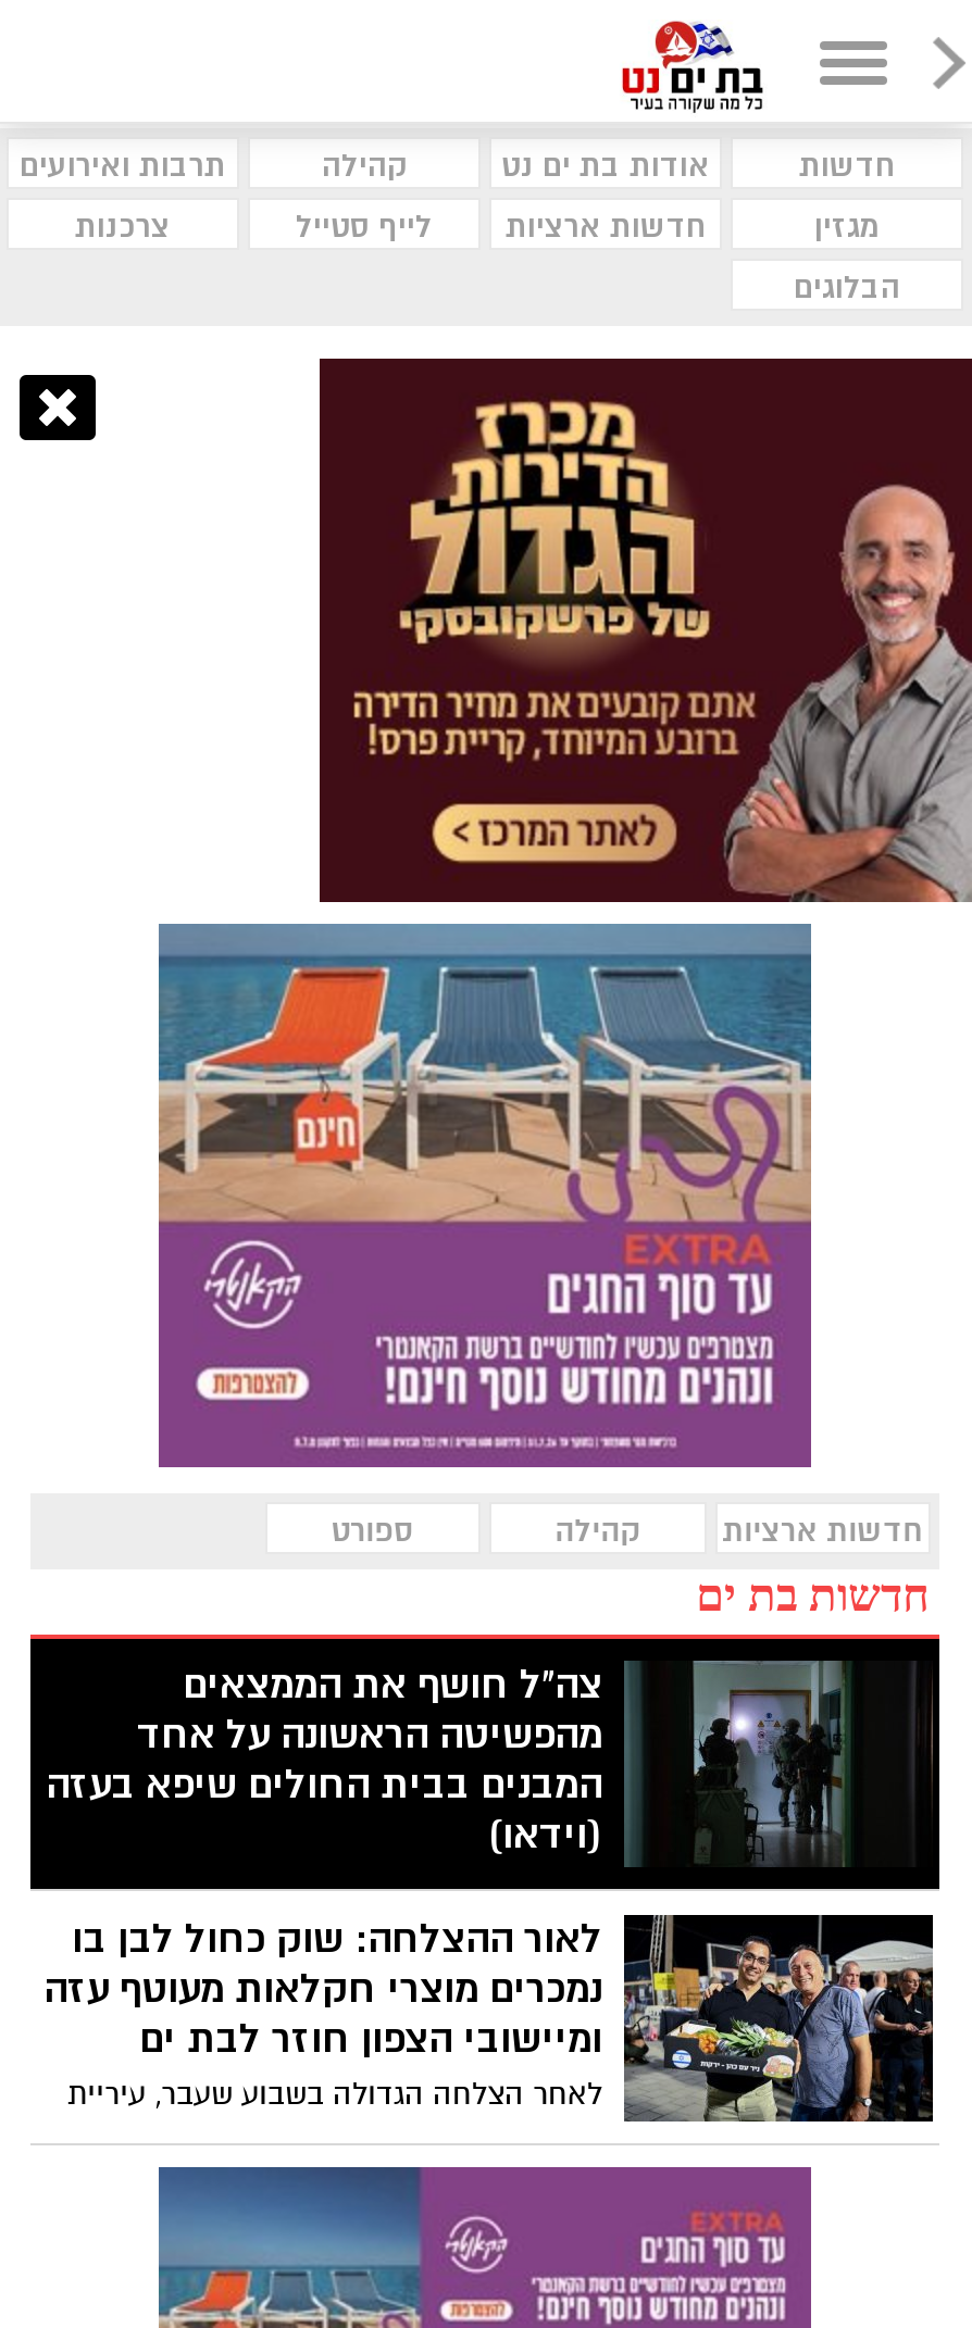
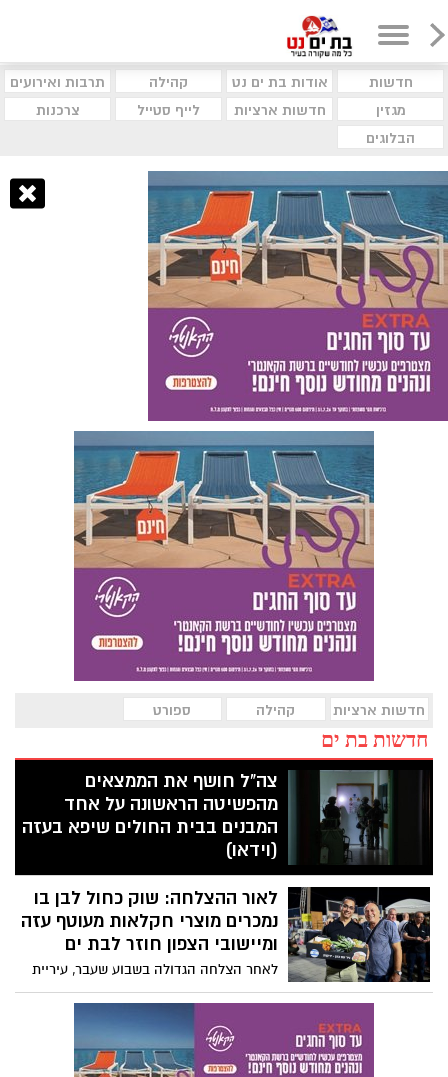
[317,356,965,904] [image] -> [147,170,445,422] [image]

